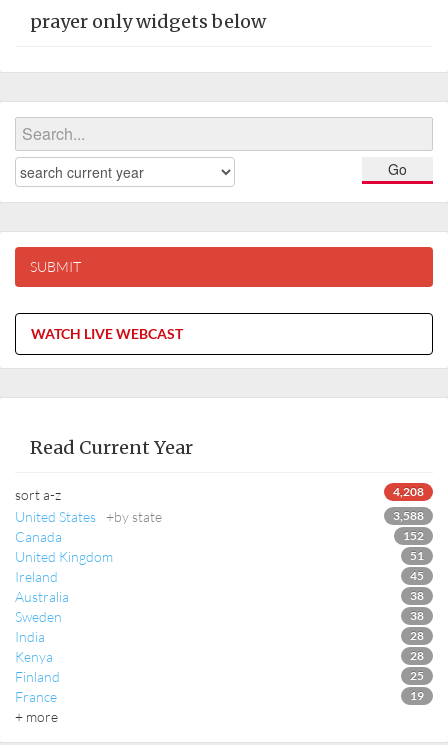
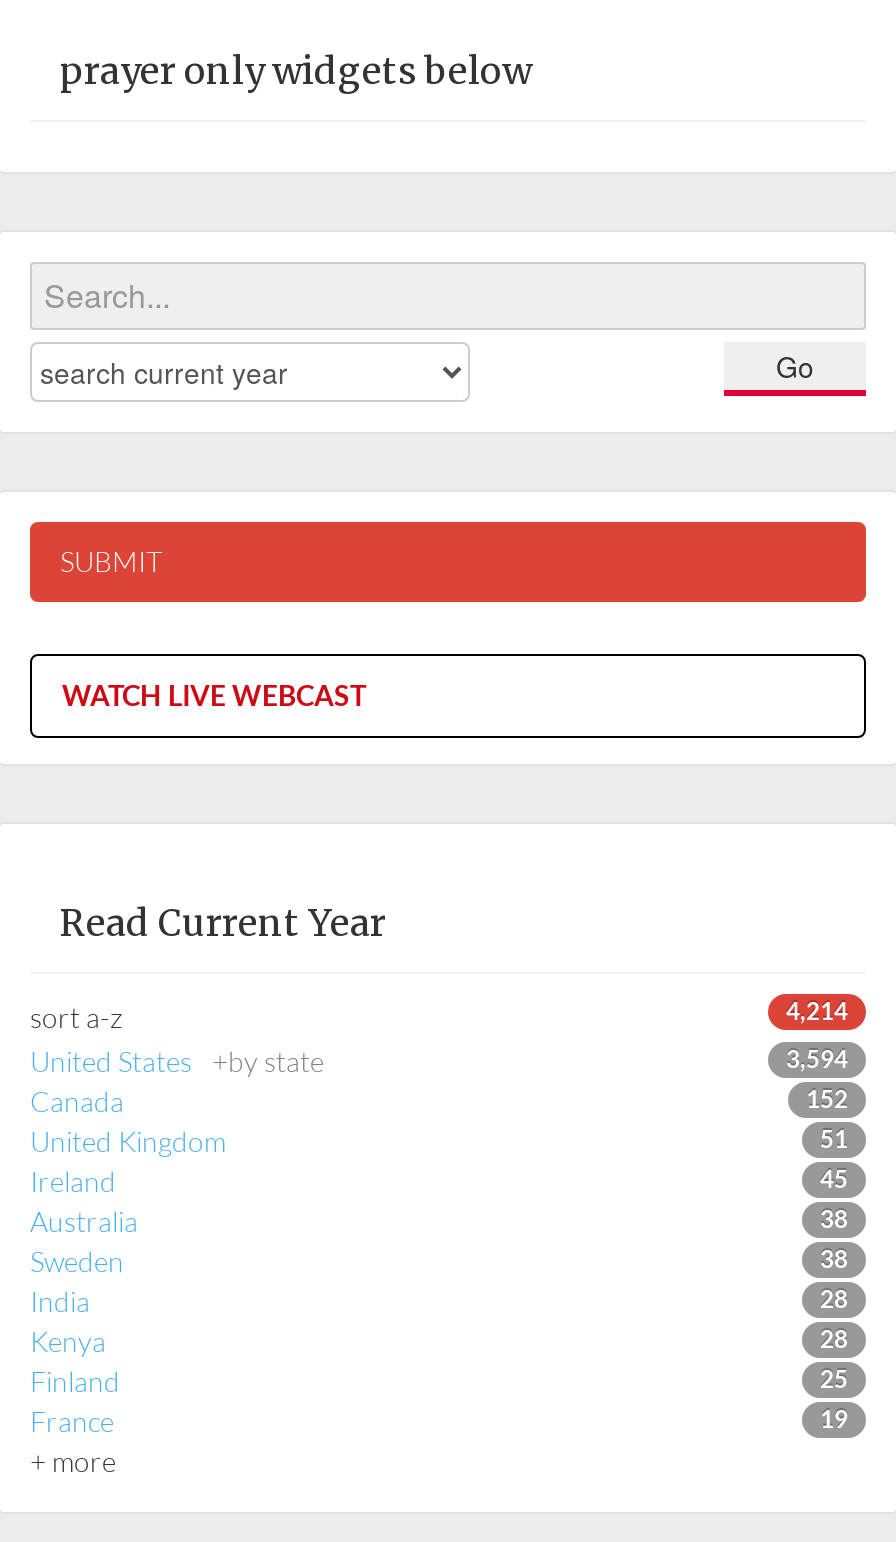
[393,484,424,499] 4,208 -> [786,996,848,1026] 4,214
[393,508,424,523] 3,588 -> [786,1044,848,1074] 3,594

